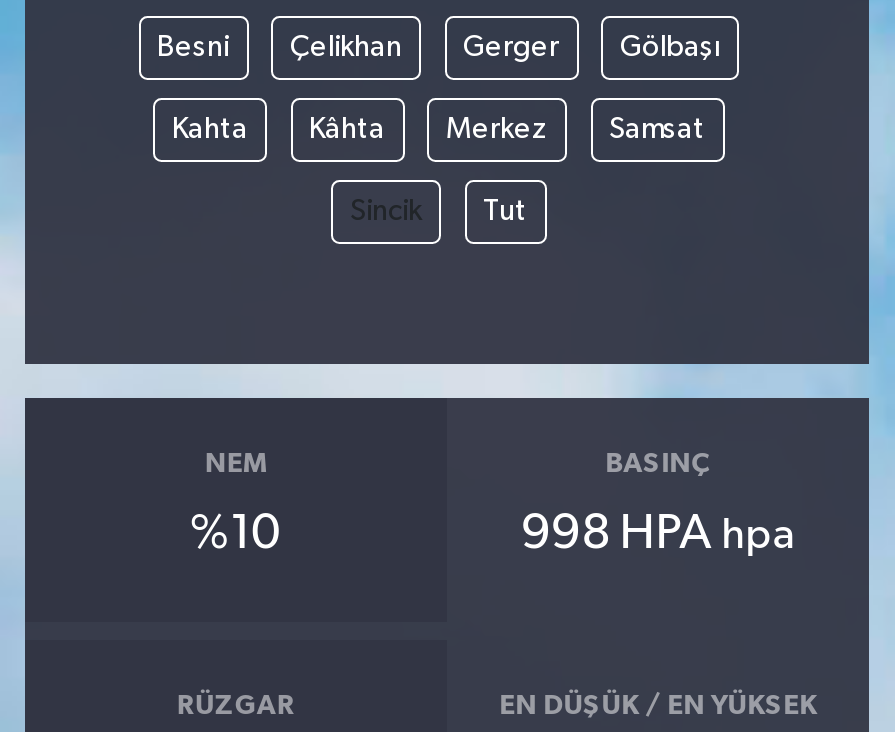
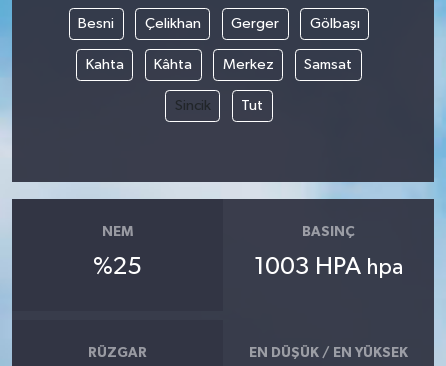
[190,509,282,557] %10 -> [93,254,142,278] %25
[521,509,795,557] 998 HPA hpa -> [254,254,403,278] 1003 HPA hpa

